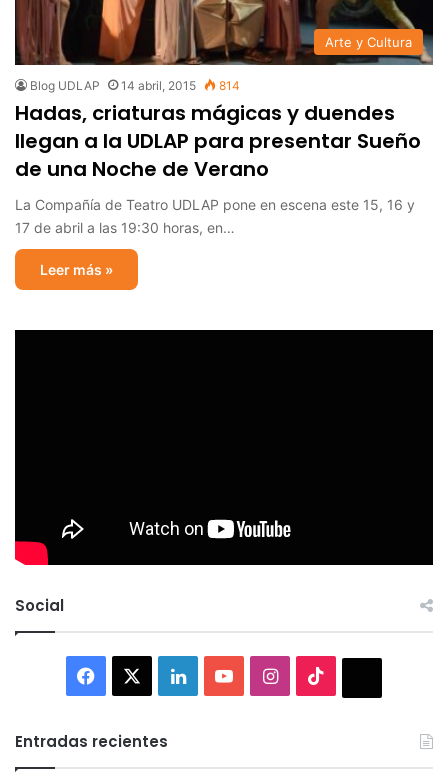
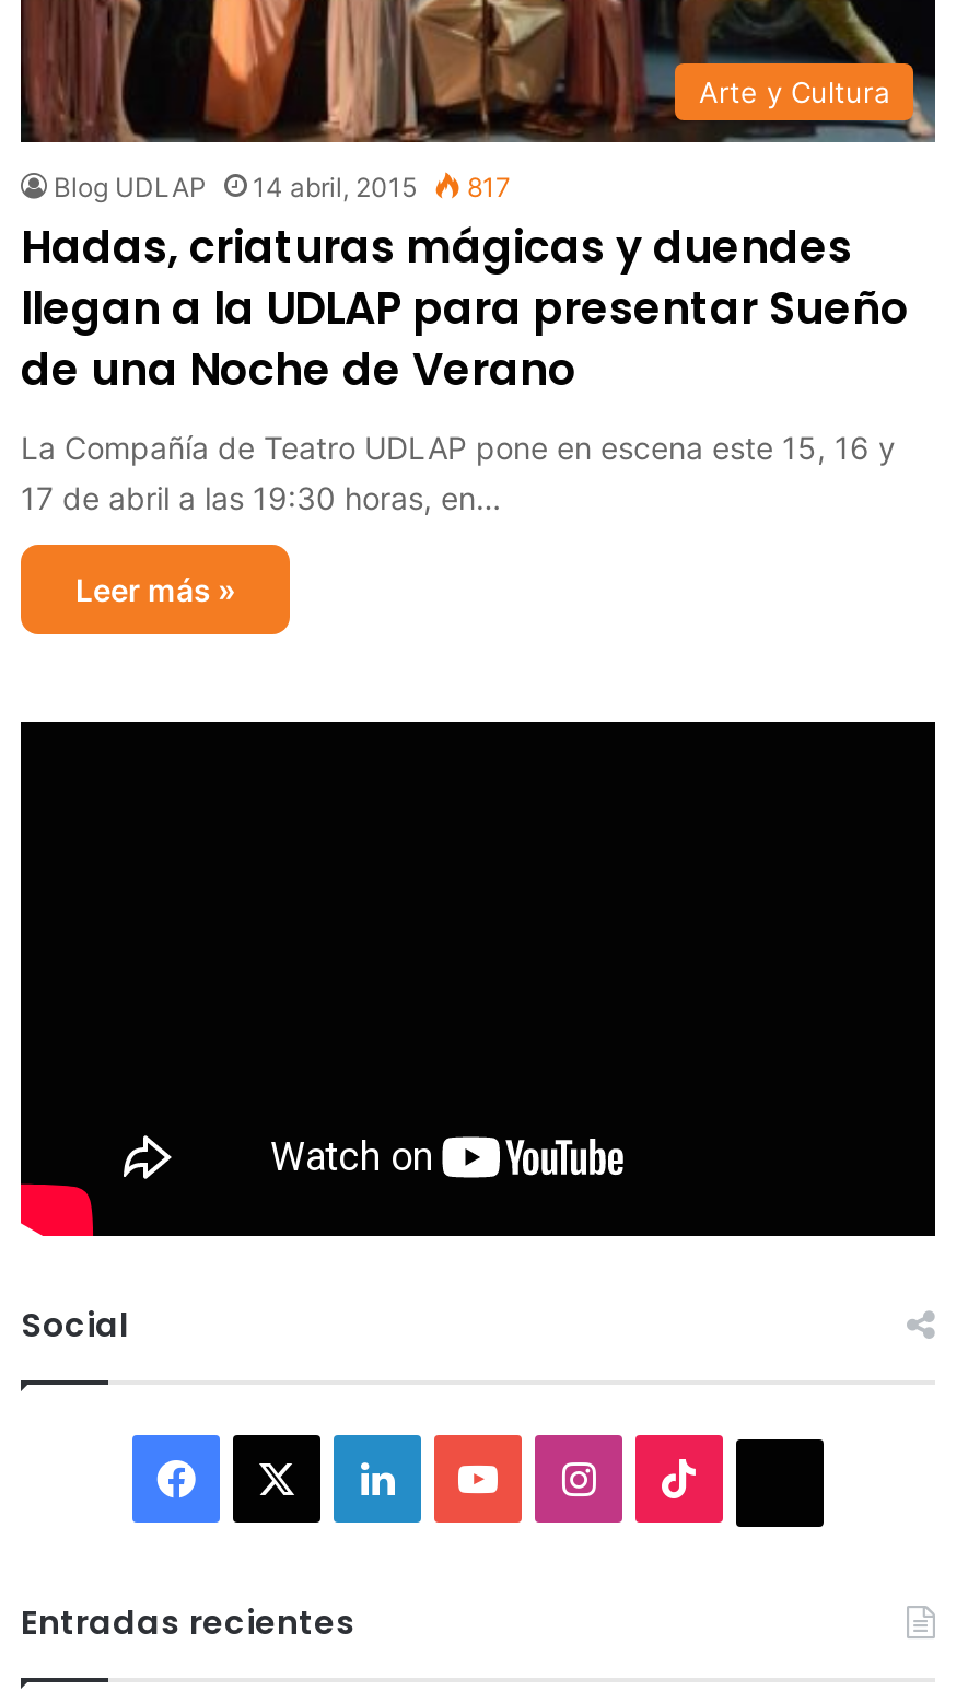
[30,78,240,93] Blog UDLAP 14 abril, 2015 814 -> [54,170,511,203] Blog UDLAP 14 abril, 2015 817

